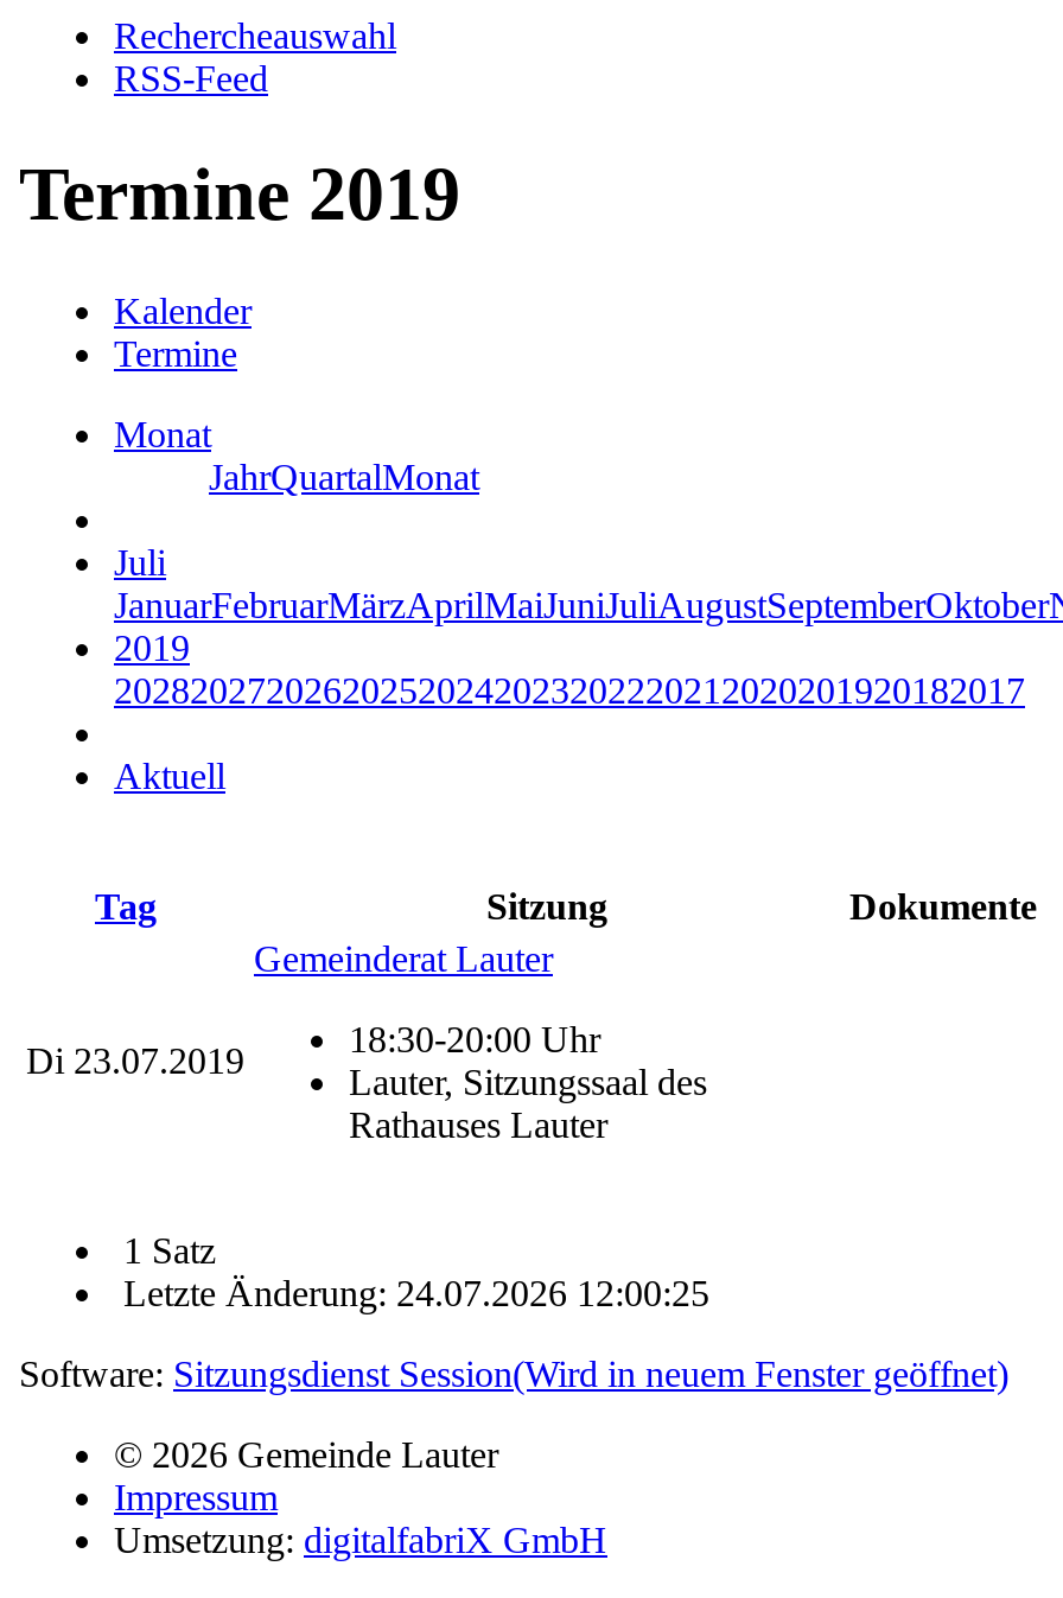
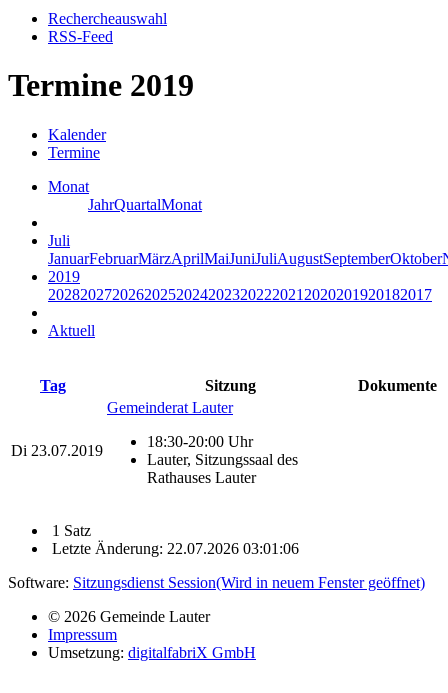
[114,1273,709,1313] Letzte Änderung: 24.07.2026 12:00:25 -> [48,540,299,557] Letzte Änderung: 22.07.2026 03:01:06

